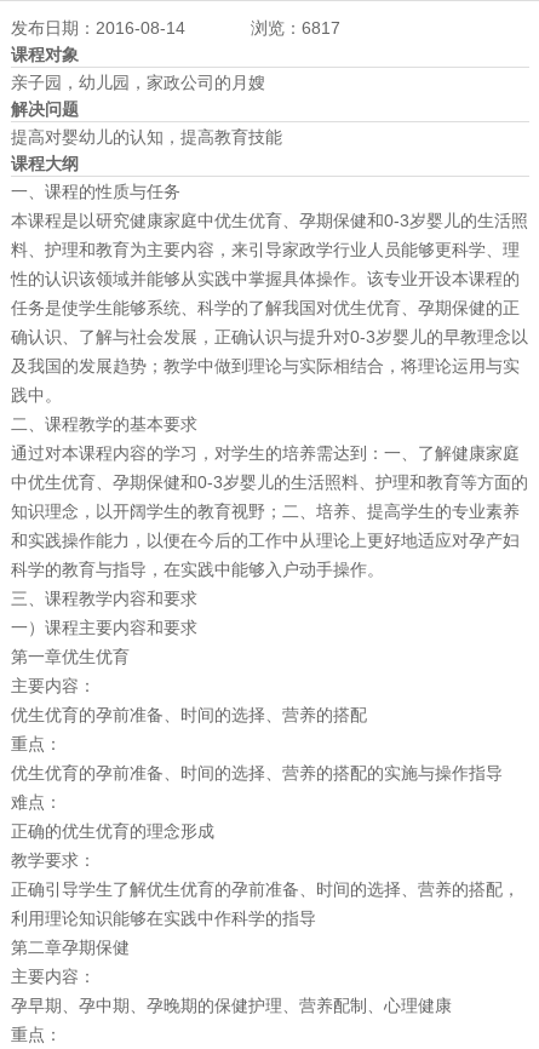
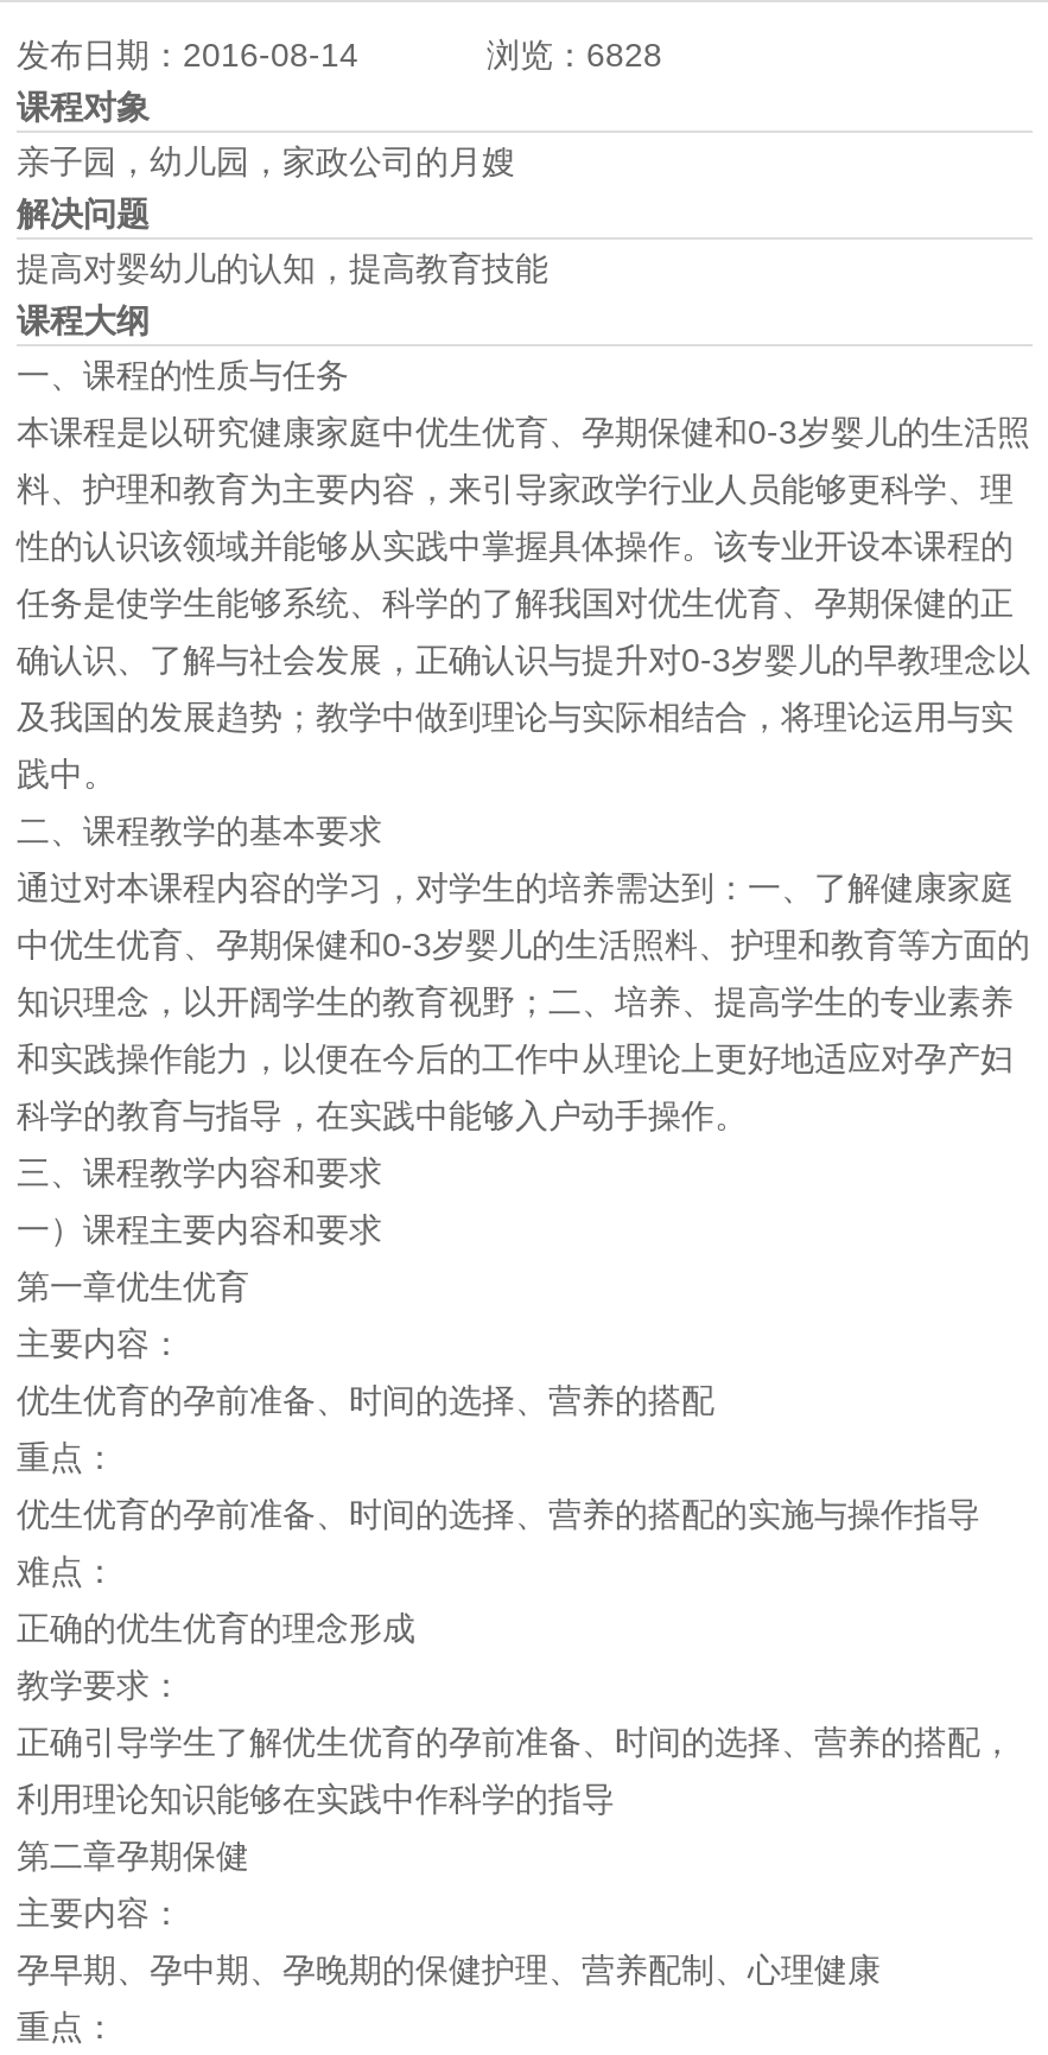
[251,18,340,38] 浏览：6817 -> [487,36,662,74] 浏览：6828

